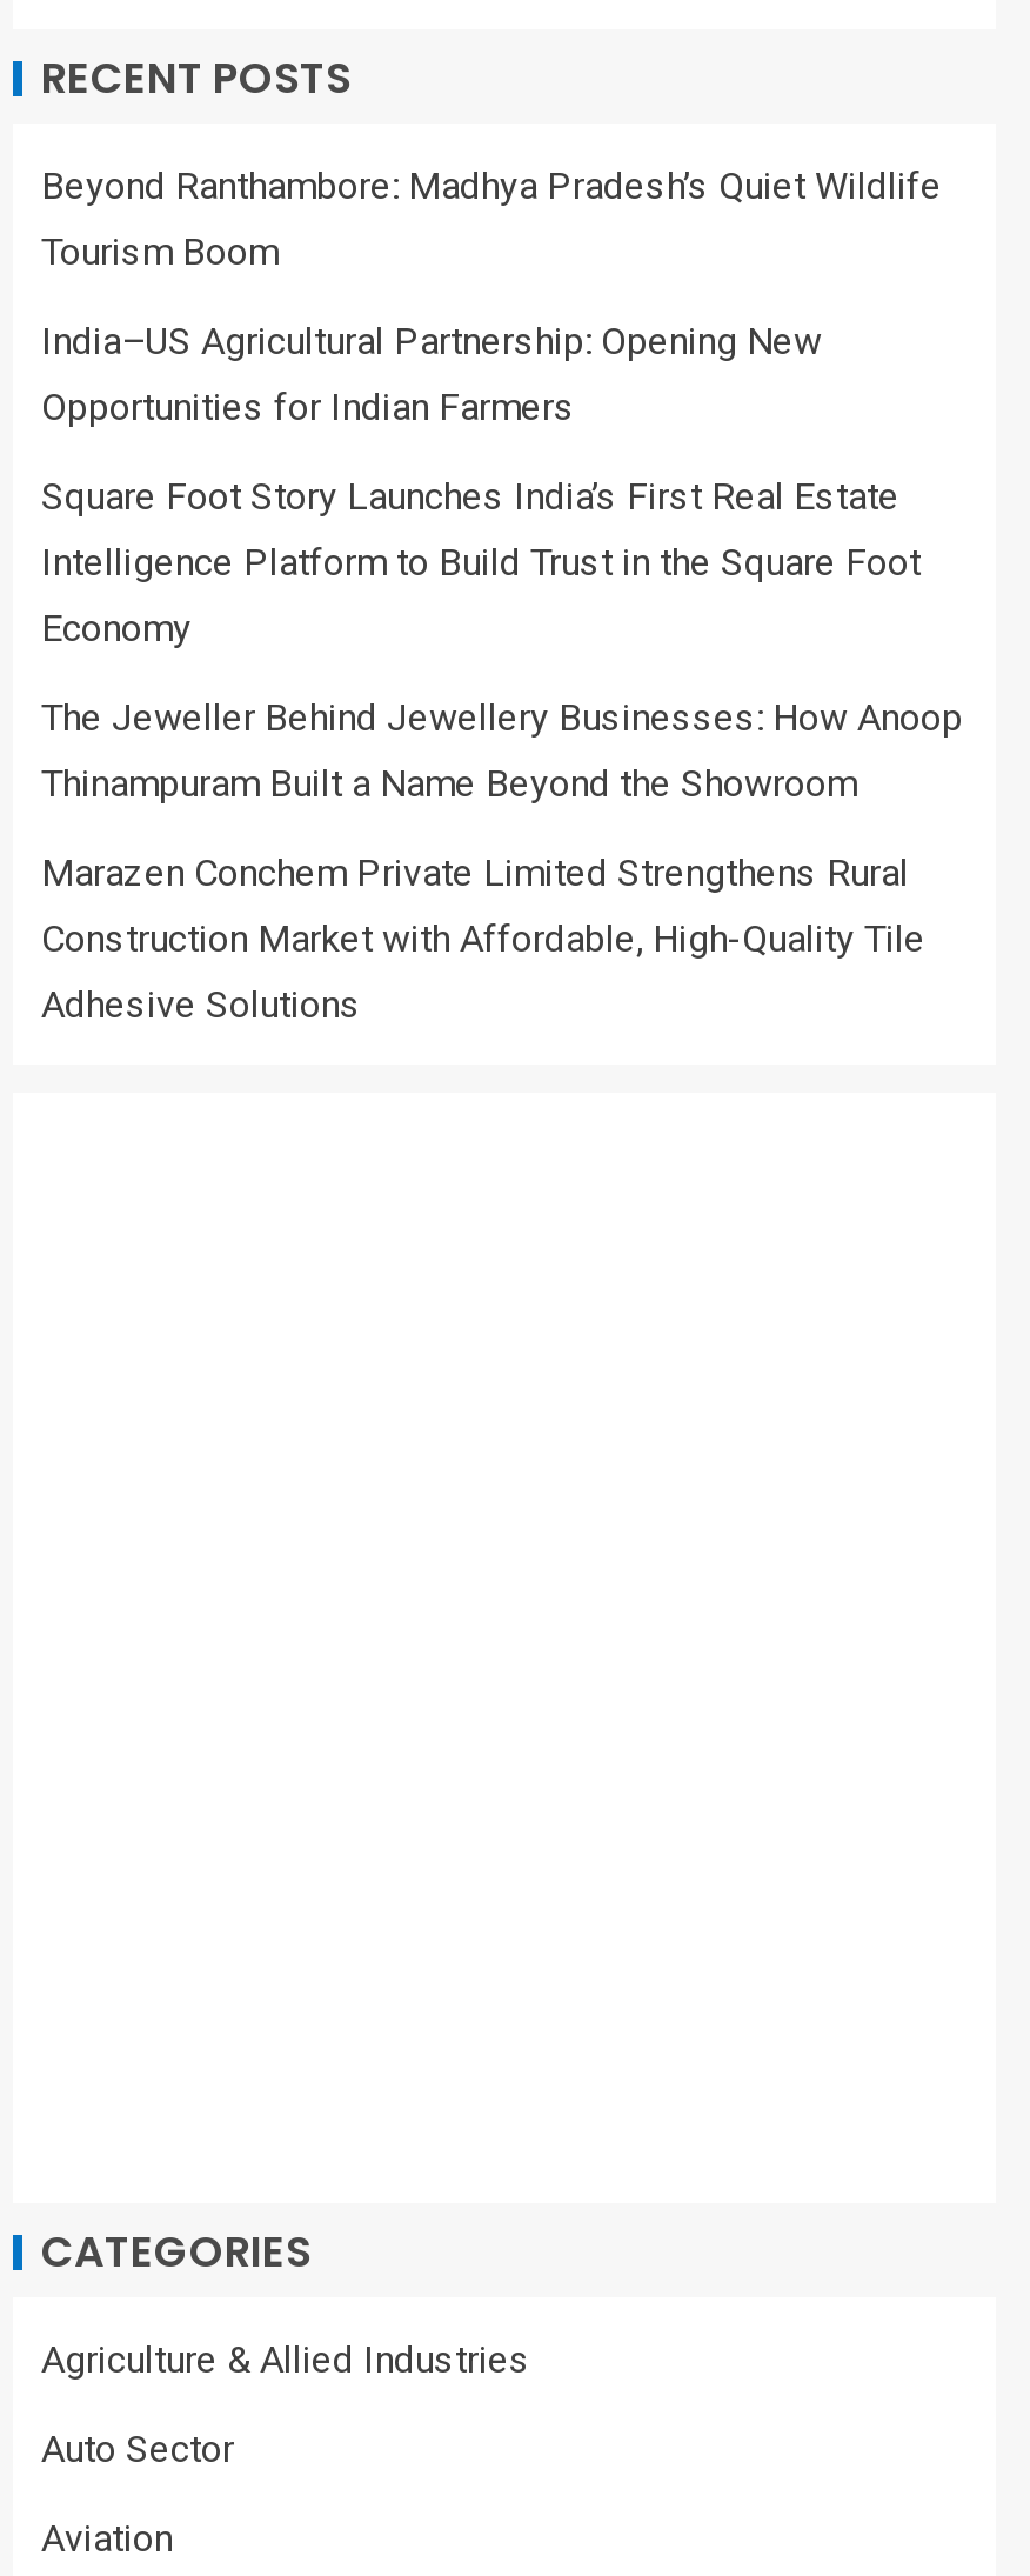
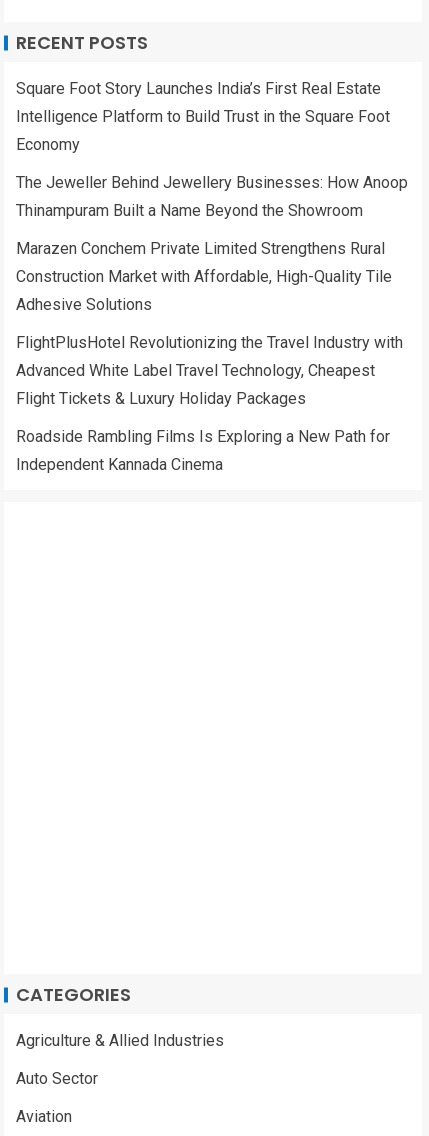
[41,164,942,430] Beyond Ranthambore: Madhya Pradesh’s Quiet Wildlife | Tourism Boom | India–US Agricultural Partnership: Opening New | Opportunities for Indian Farmers -> none
moved [41,475,963,1028] -> [16,79,408,314]: Square Foot Story Launches India’s First Real Estate | Intelligence Platform to Build Trust in the Square Foot | Economy | The Jeweller Behind Jewellery Businesses: How Anoop | Thinampuram Built a Name Beyond the Showroom | Marazen Conchem Private Limited Strengthens Rural | Construction Market with Affordable, High-Quality Tile | Adhesive Solutions
none -> [16,333,403,474] FlightPlusHotel Revolutionizing the Travel Industry with | Advanced White Label Travel Technology, Cheapest | Flight Tickets & Luxury Holiday Packages | Roadside Rambling Films Is Exploring a New Path for | Independent Kannada Cinema

